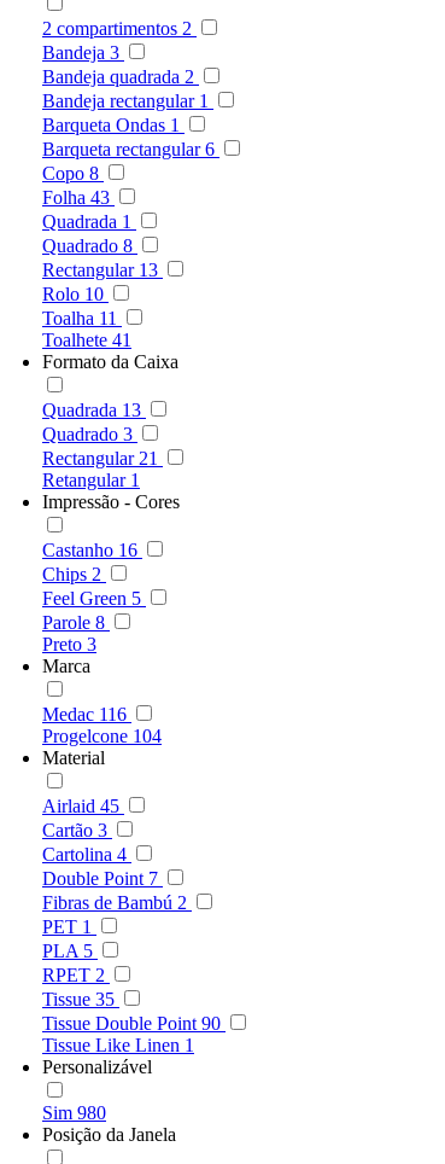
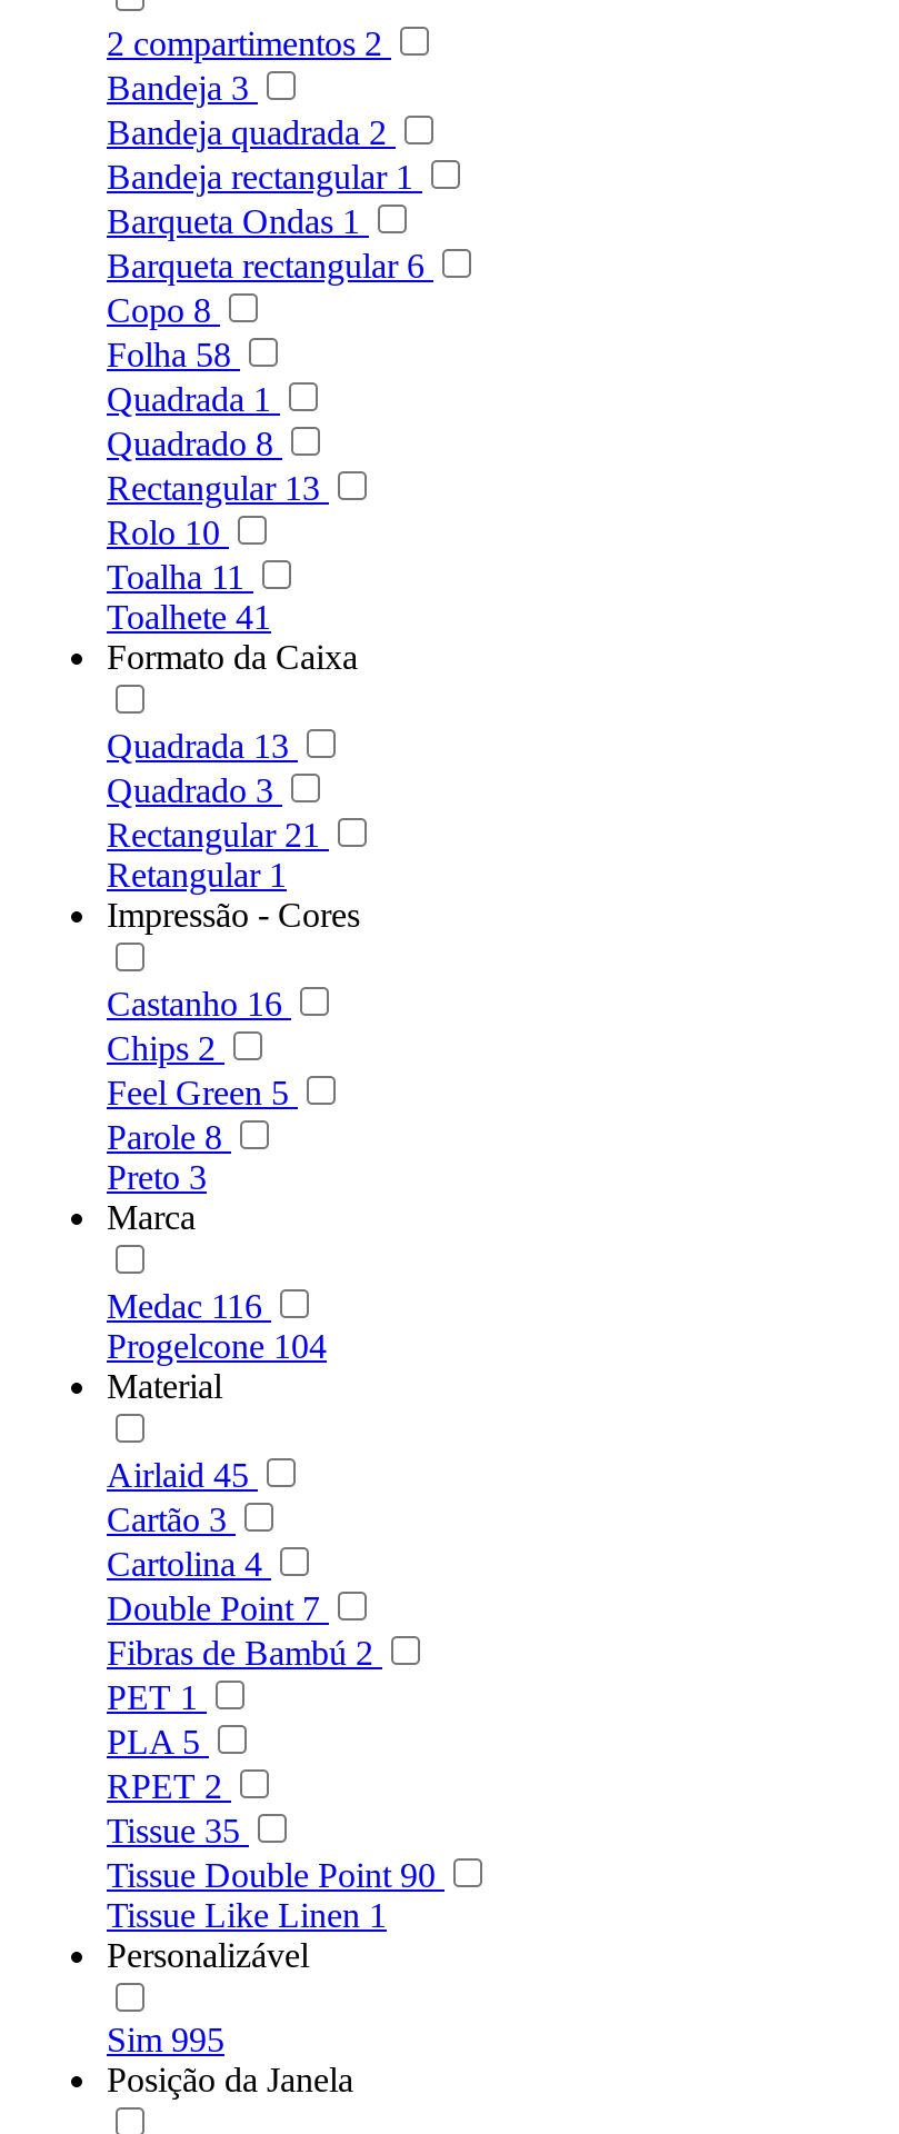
[42,187,110,208] Folha 43 -> [107,335,231,373] Folha 58
[42,1102,106,1123] Sim 980 -> [107,2020,224,2058] Sim 995

